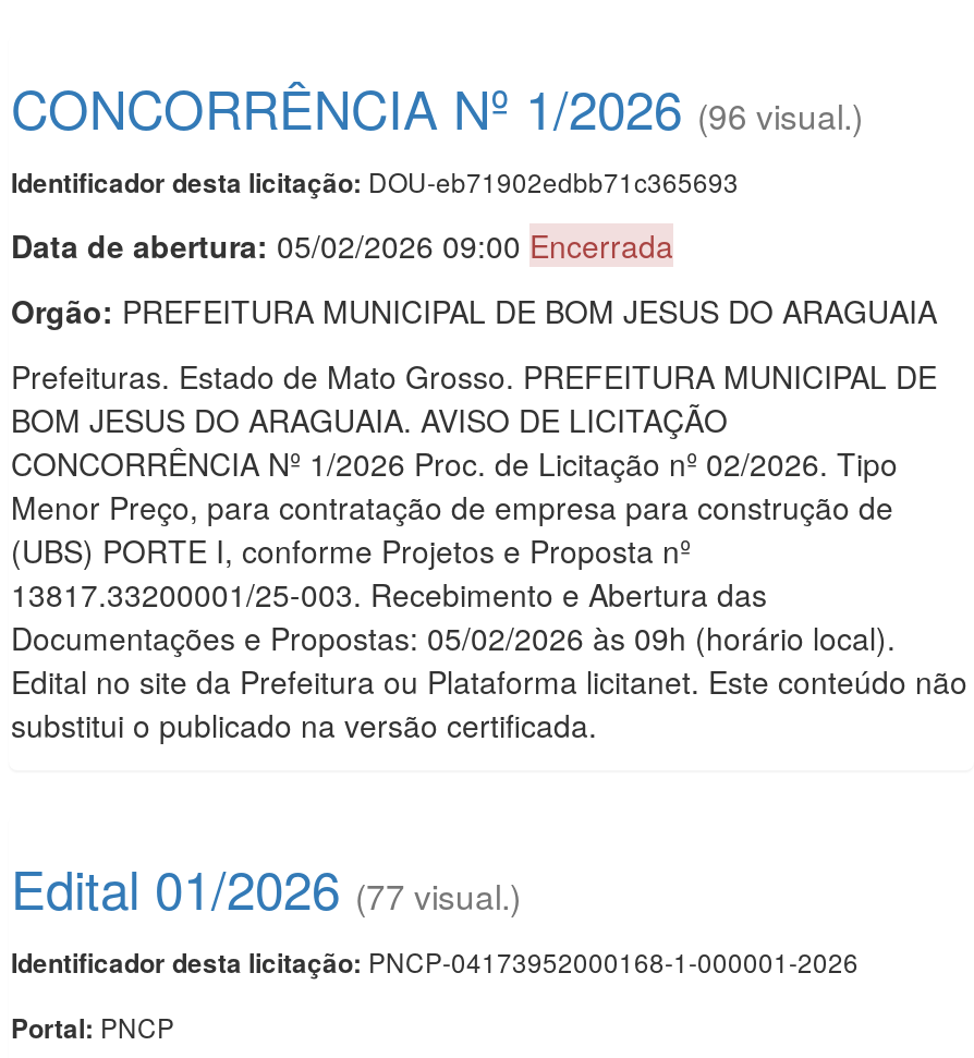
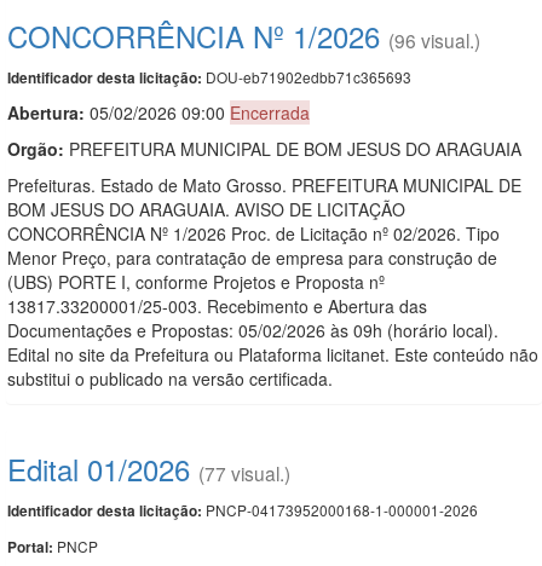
[11,222,673,266] Data de abertura: 05/02/2026 09:00 Encerrada -> [7,100,310,124] Abertura: 05/02/2026 09:00 Encerrada

